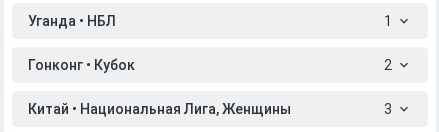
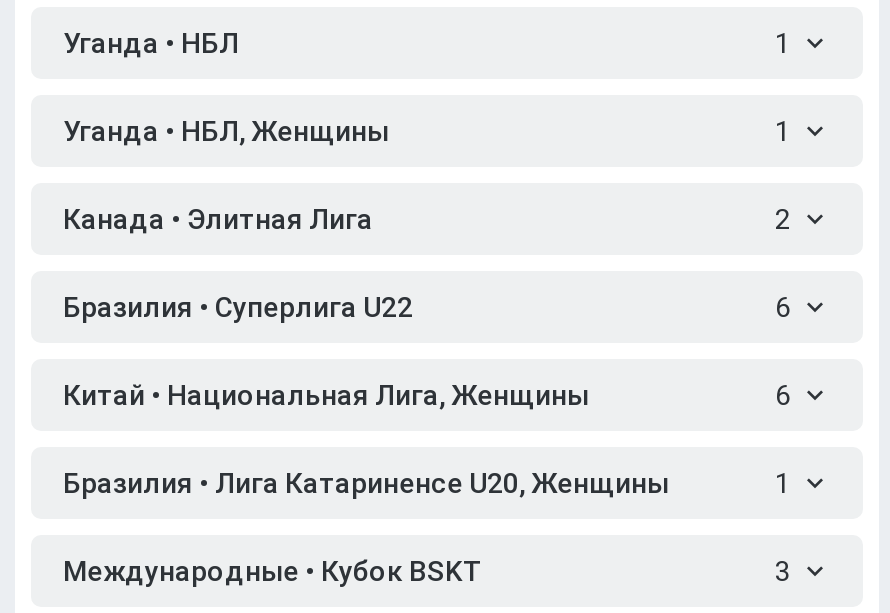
[28,57,135,73] Гонконг • Кубок -> [63,115,791,235] Уганда • НБЛ, Женщины | 1 | Канада • Элитная Лига
none -> [63,291,791,323] Бразилия • Суперлига U22 | 6
none -> [63,379,791,587] 6 | Бразилия • Лига Катариненсе U20, Женщины | 1 | Международные • Кубок BSKT

